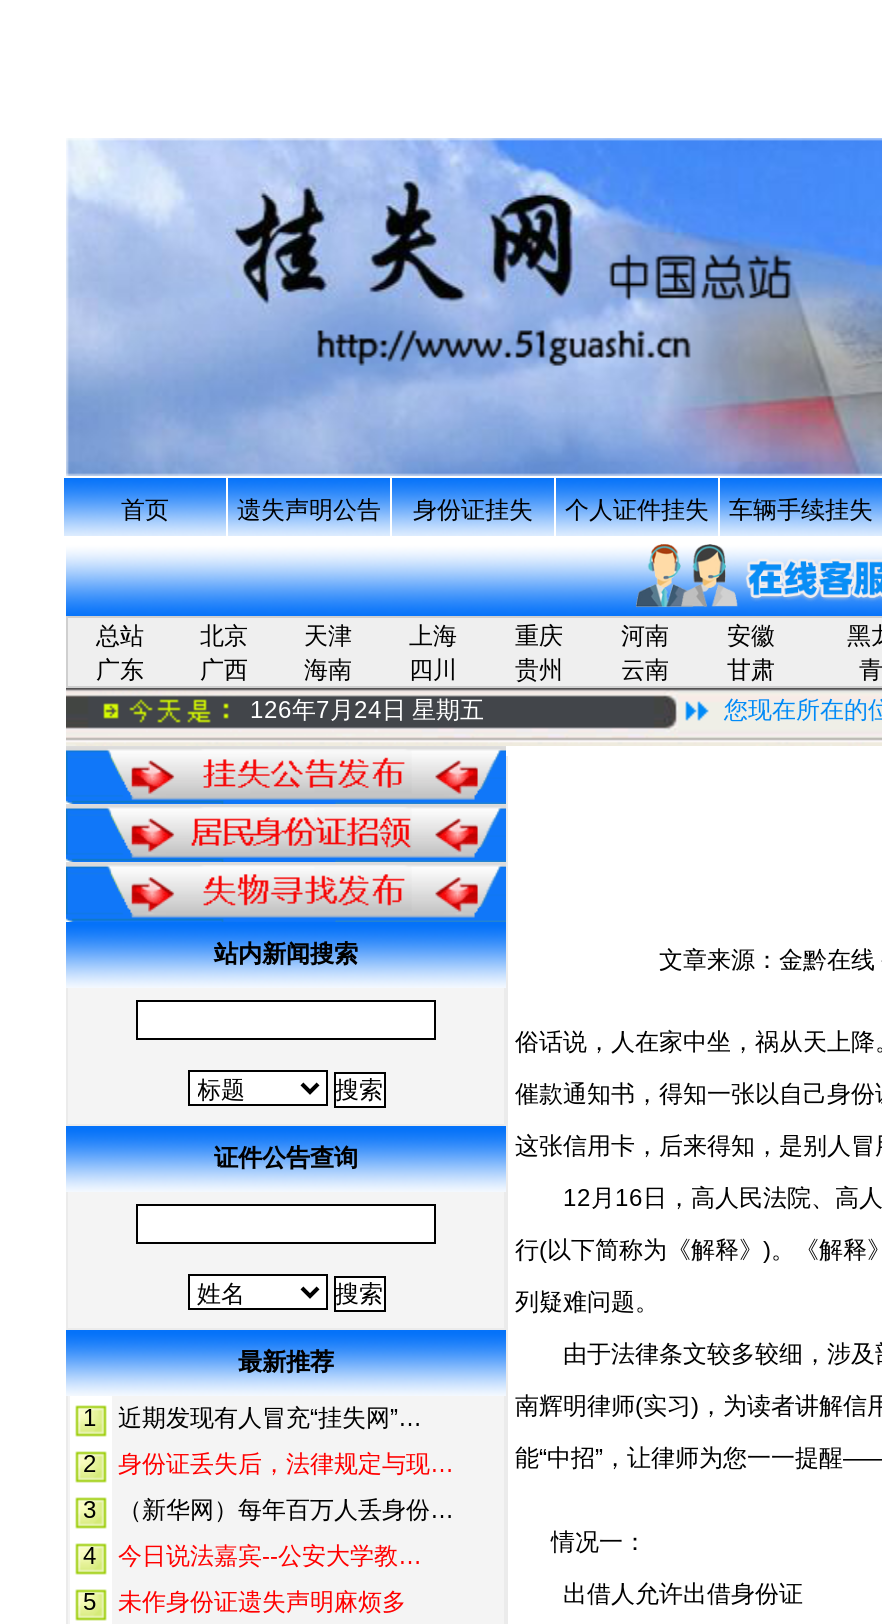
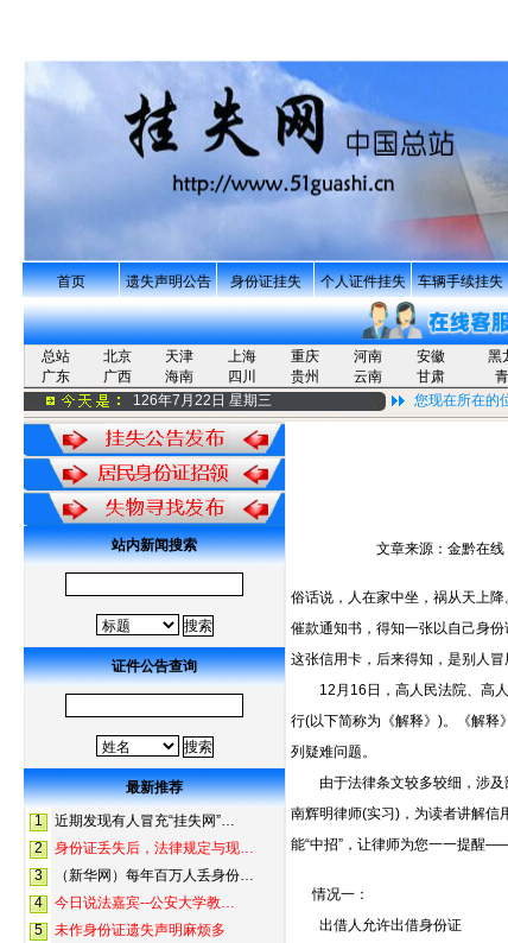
[250,696,484,724] 126年7月24日 星期五 -> [133,392,272,409] 126年7月22日 星期三

